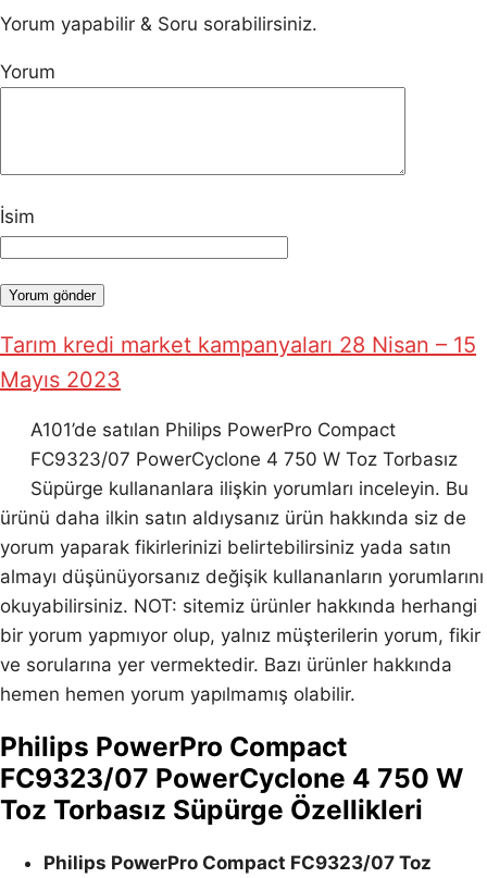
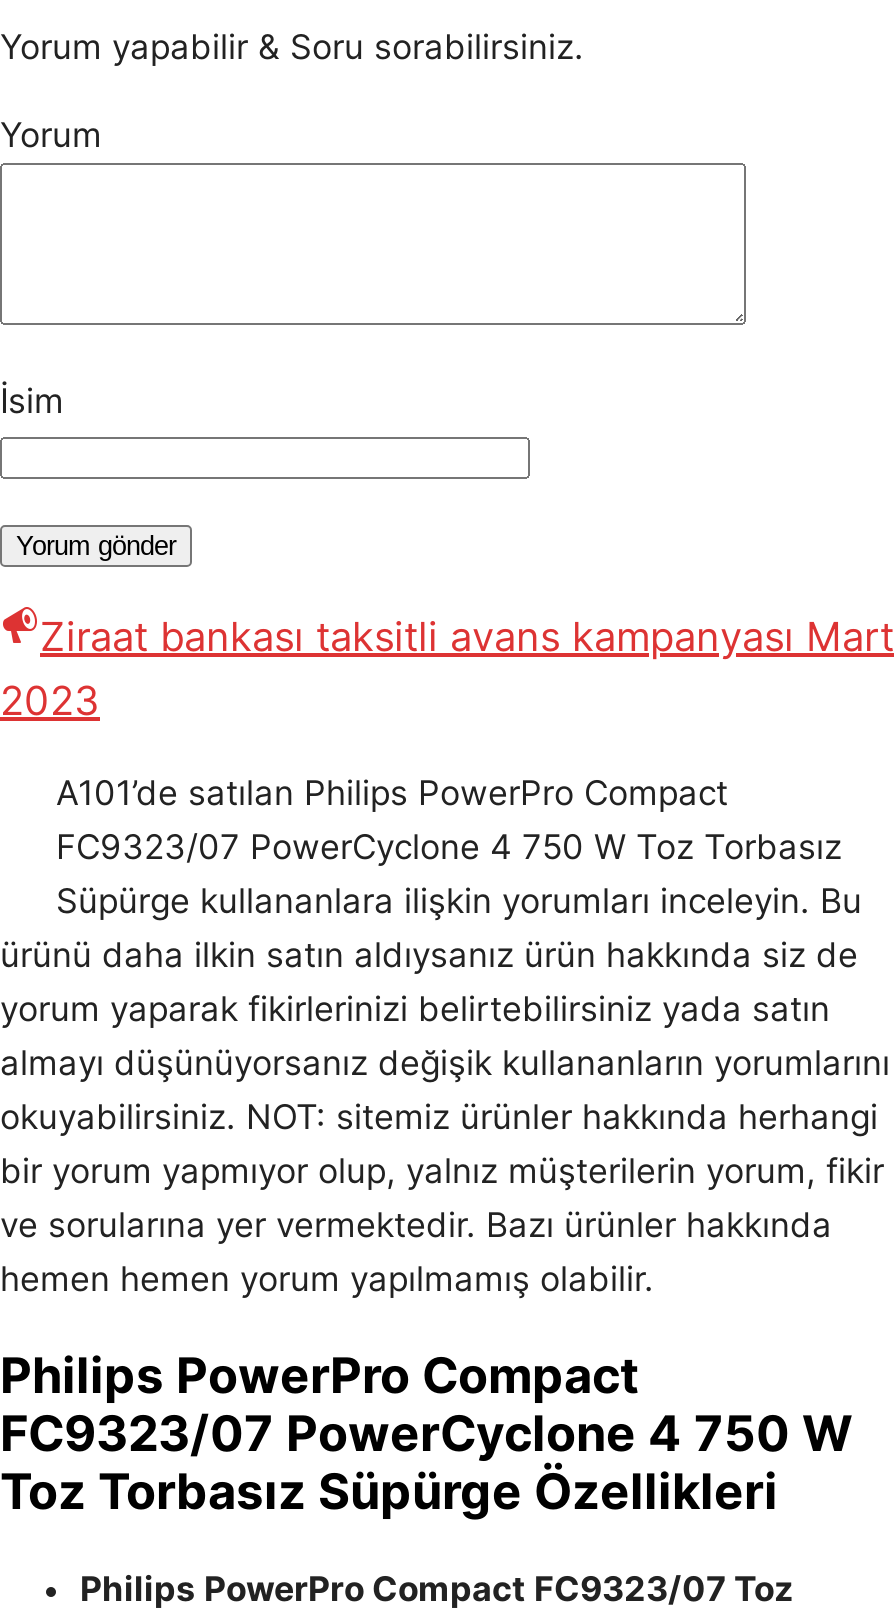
[0,332,476,393] Tarım kredi market kampanyaları 28 Nisan – 15 | Mayıs 2023 -> [0,613,894,725] Ziraat bankası taksitli avans kampanyası Mart | 2023

